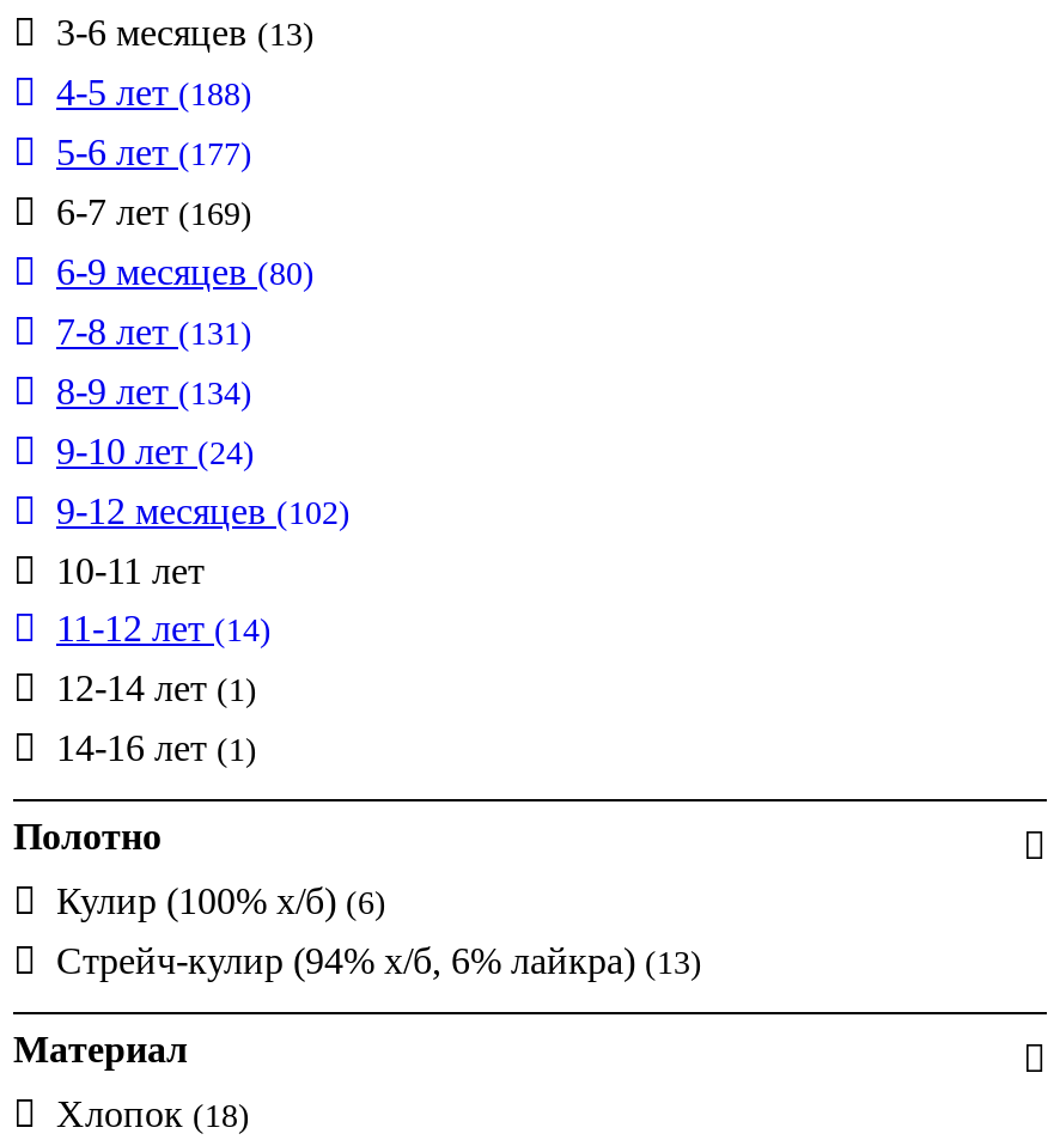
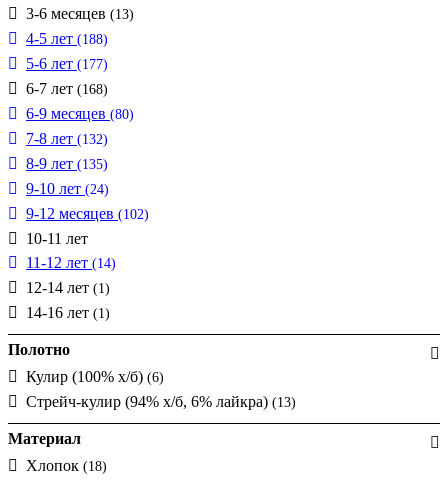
[56,191,252,232] 6-7 лет (169) -> [26,80,108,97] 6-7 лет (168)
[56,311,252,352] 7-8 лет (131) -> [26,130,108,147] 7-8 лет (132)
[56,371,252,412] 8-9 лет (134) -> [26,155,108,172] 8-9 лет (135)

